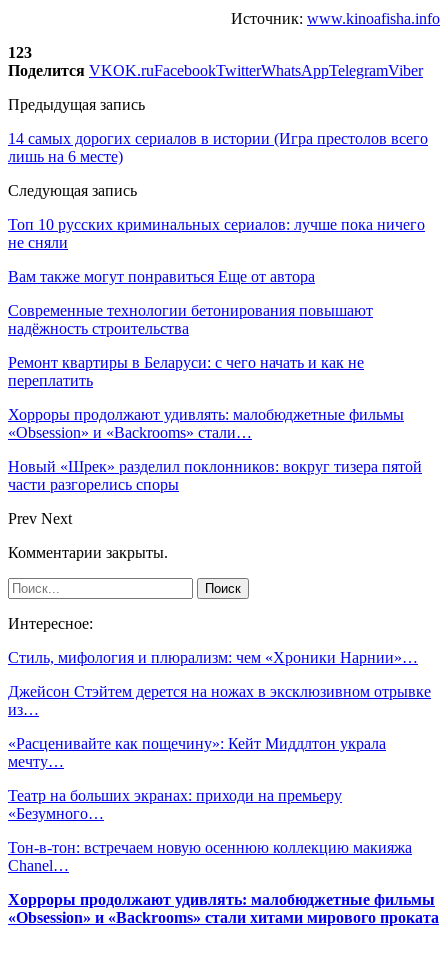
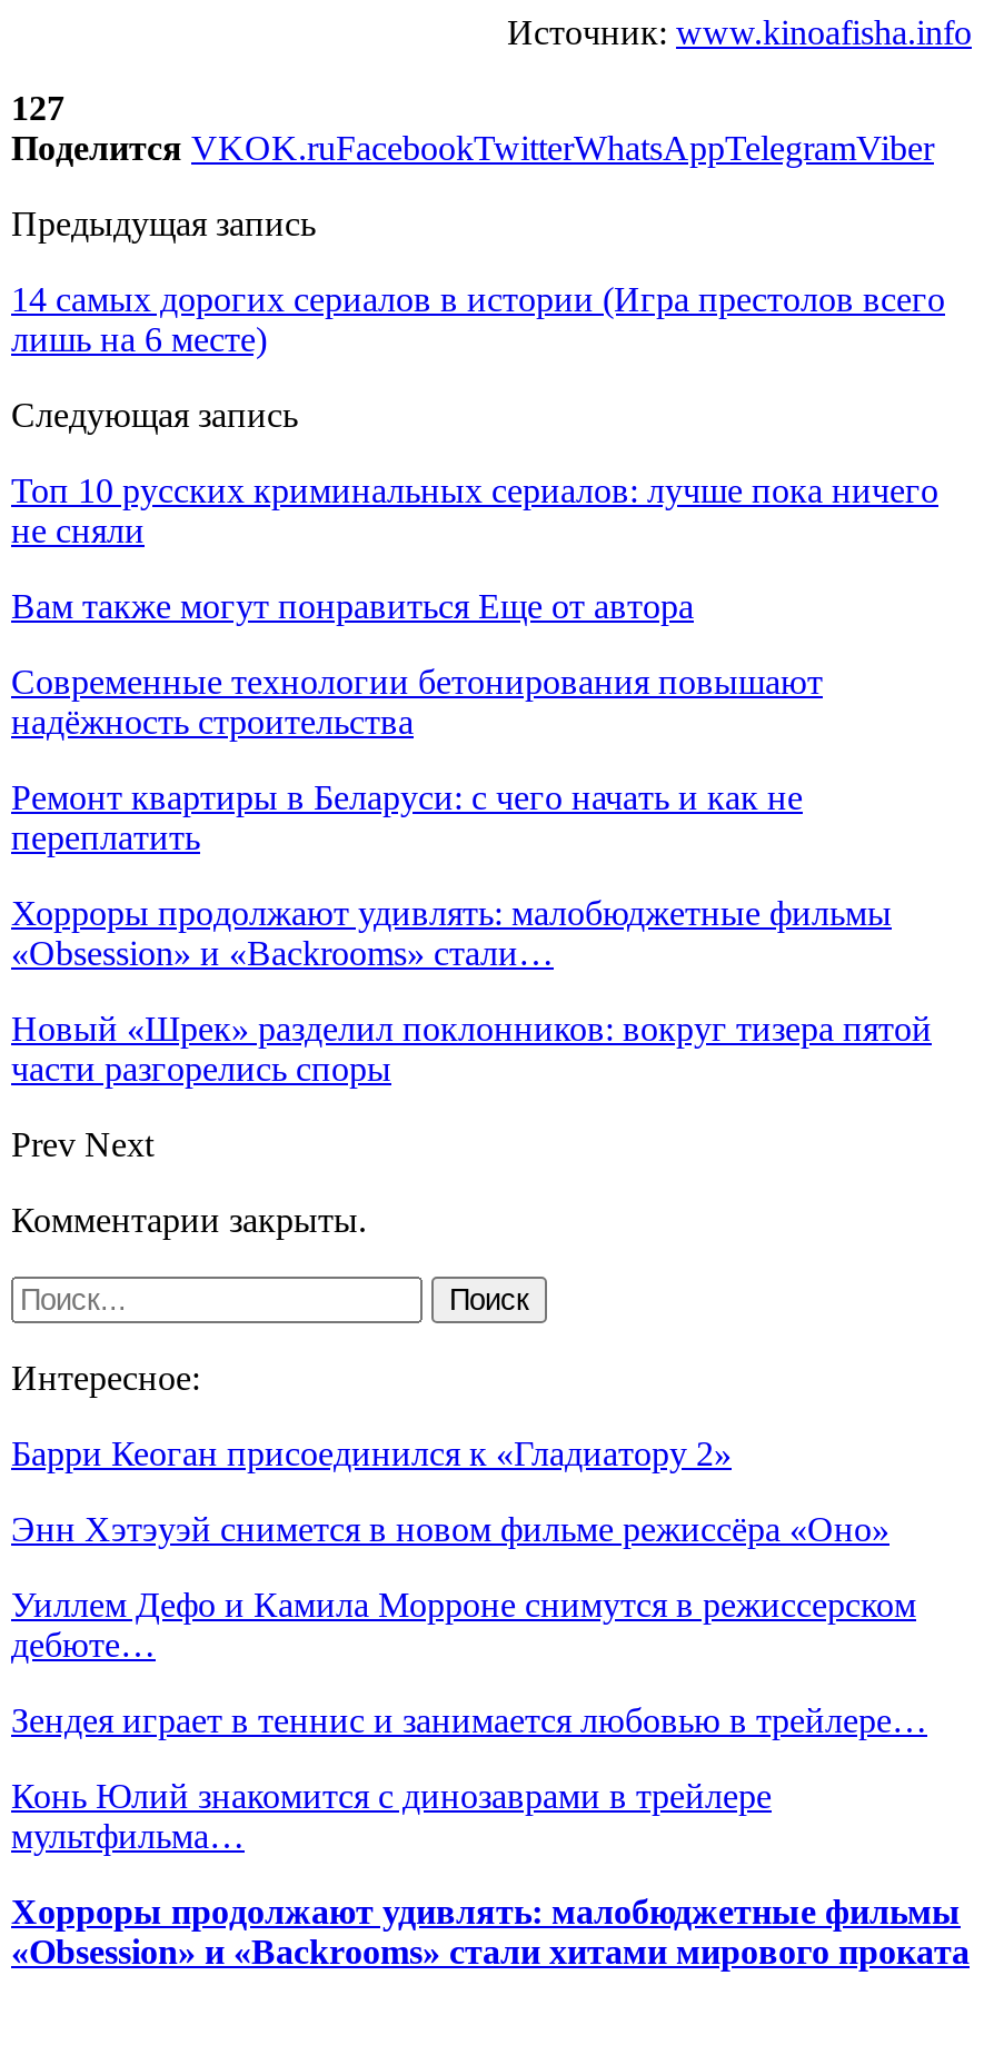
[8,44,32,61] 123 -> [11,89,64,126] 127
[8,649,418,666] Стиль, мифология и плюрализм: чем «Хроники Нарнии»… -> [11,1434,732,1472] Барри Кеоган присоединился к «Гладиатору 2»
[8,683,431,718] Джейсон Стэйтем дерется на ножах в эксклюзивном отрывке | из… -> [11,1510,889,1547] Энн Хэтэуэй снимется в новом фильме режиссёра «Оно»
[8,735,386,770] «Расценивайте как пощечину»: Кейт Миддлтон украла | мечту… -> [11,1585,916,1663] Уиллем Дефо и Камила Морроне снимутся в режиссерском | дебюте…
[8,787,342,822] Театр на больших экранах: приходи на премьеру | «Безумного… -> [11,1701,927,1739] Зендея играет в теннис и занимается любовью в трейлере…
[8,839,412,874] Тон-в-тон: встречаем новую осеннюю коллекцию макияжа | Chanel… -> [11,1777,772,1854] Конь Юлий знакомится с динозаврами в трейлере | мультфильма…

